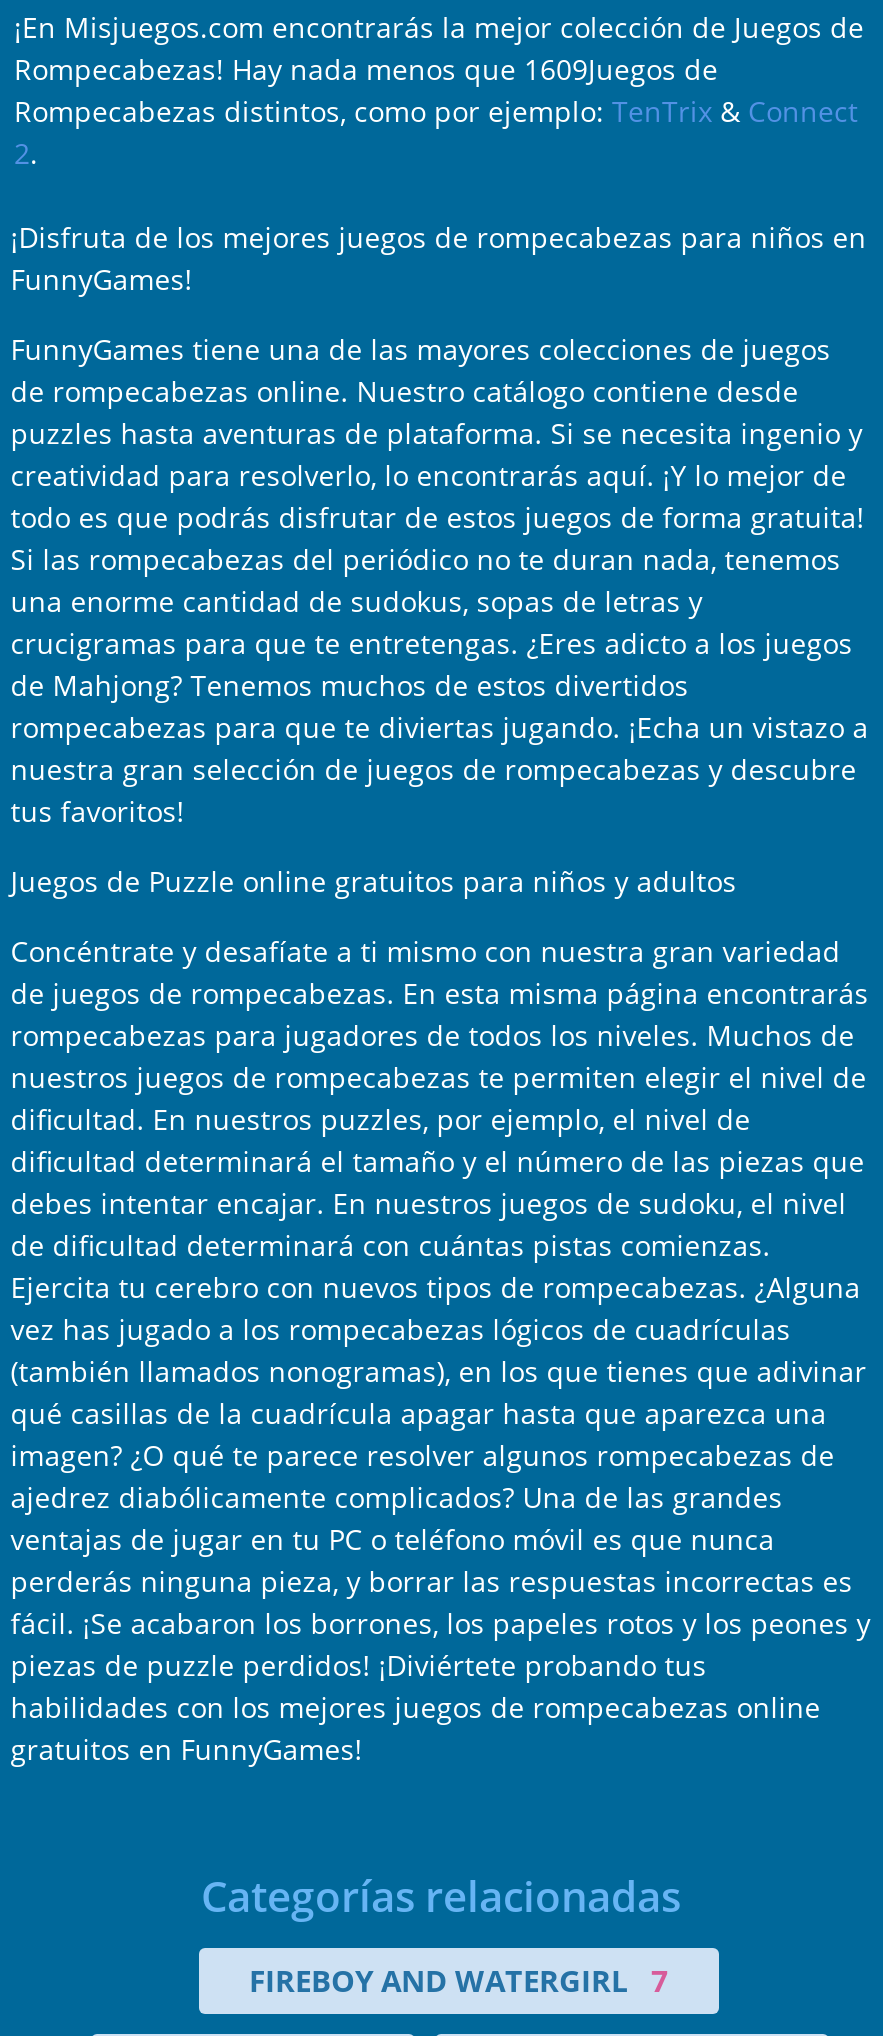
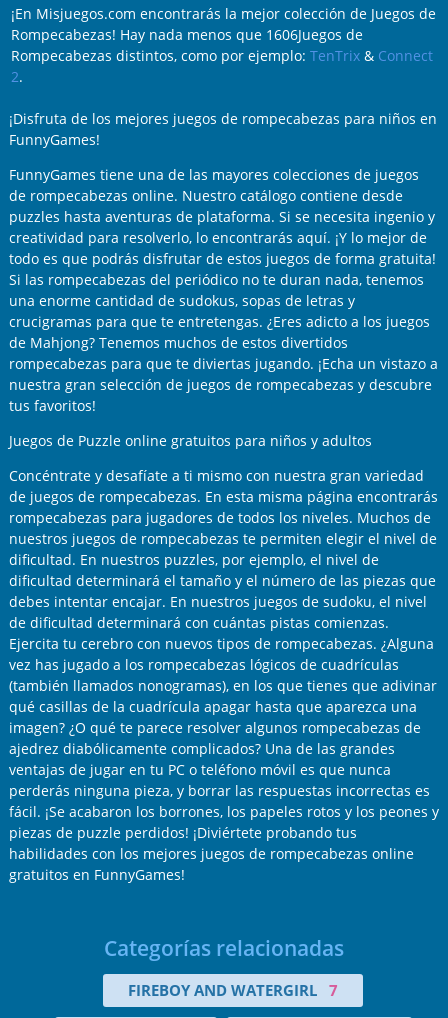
[14,49,718,87] Rompecabezas! Hay nada menos que 1609Juegos de -> [10,25,362,44] Rompecabezas! Hay nada menos que 1606Juegos de

